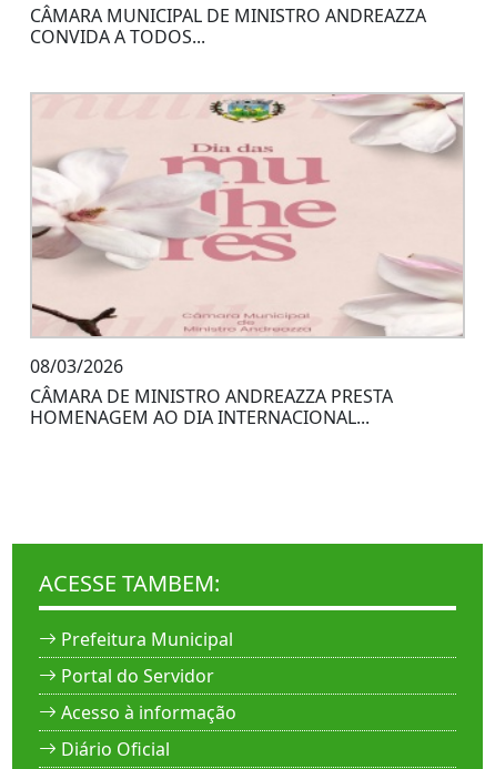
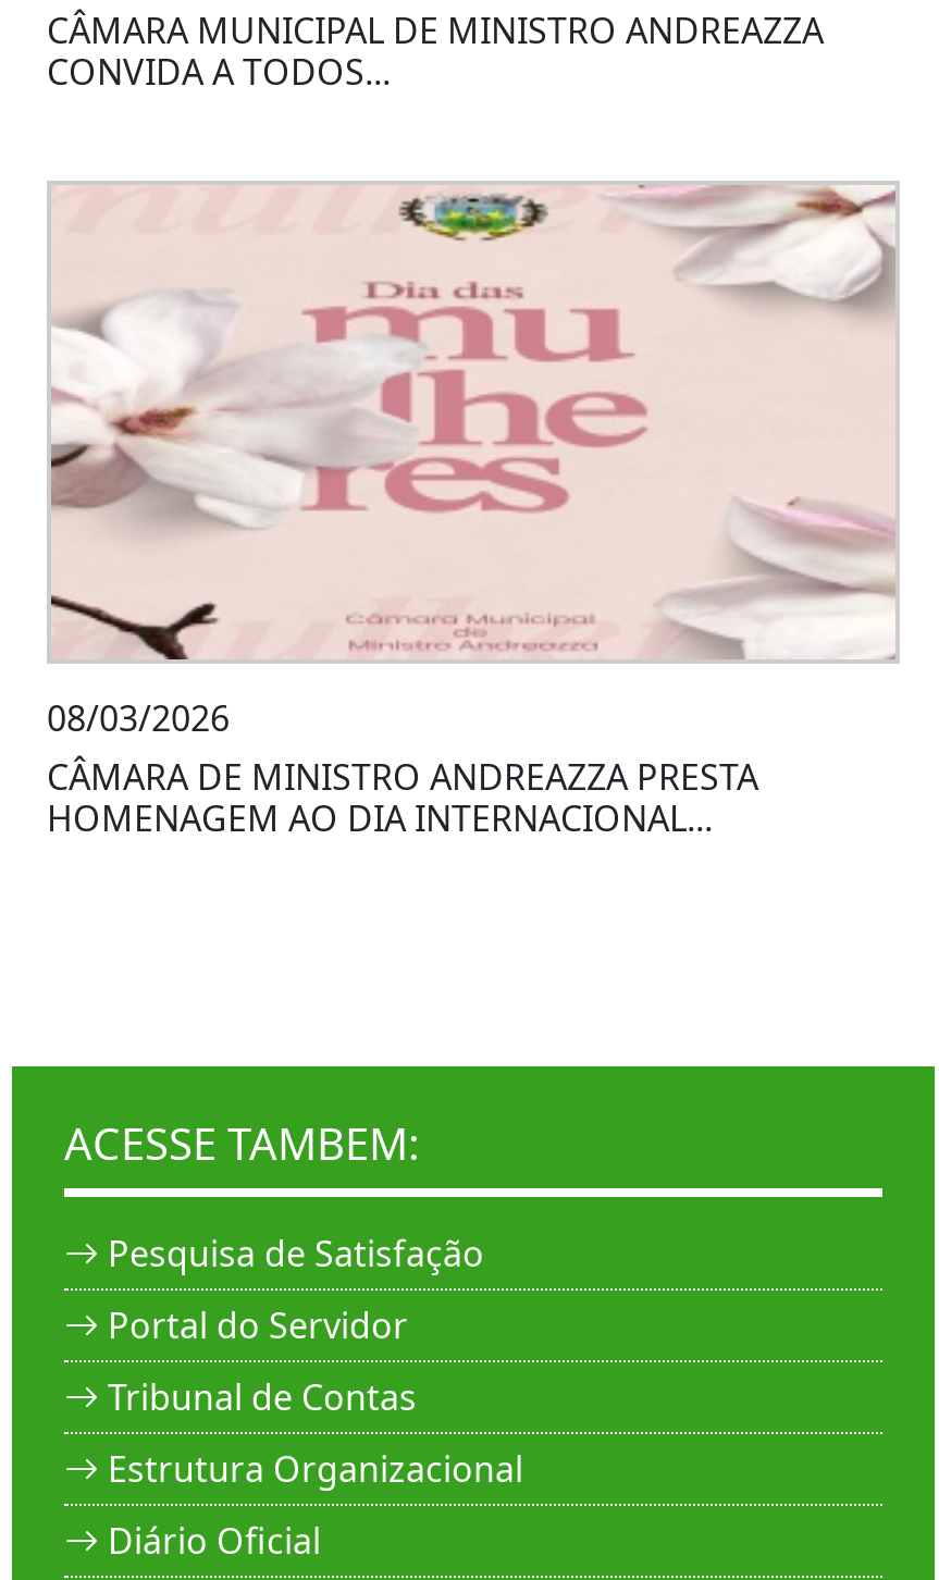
[61,627,233,651] Prefeitura Municipal -> [108,1229,484,1277] Pesquisa de Satisfação
[61,700,236,724] Acesso à informação -> [108,1373,523,1492] Tribunal de Contas | Estrutura Organizacional

